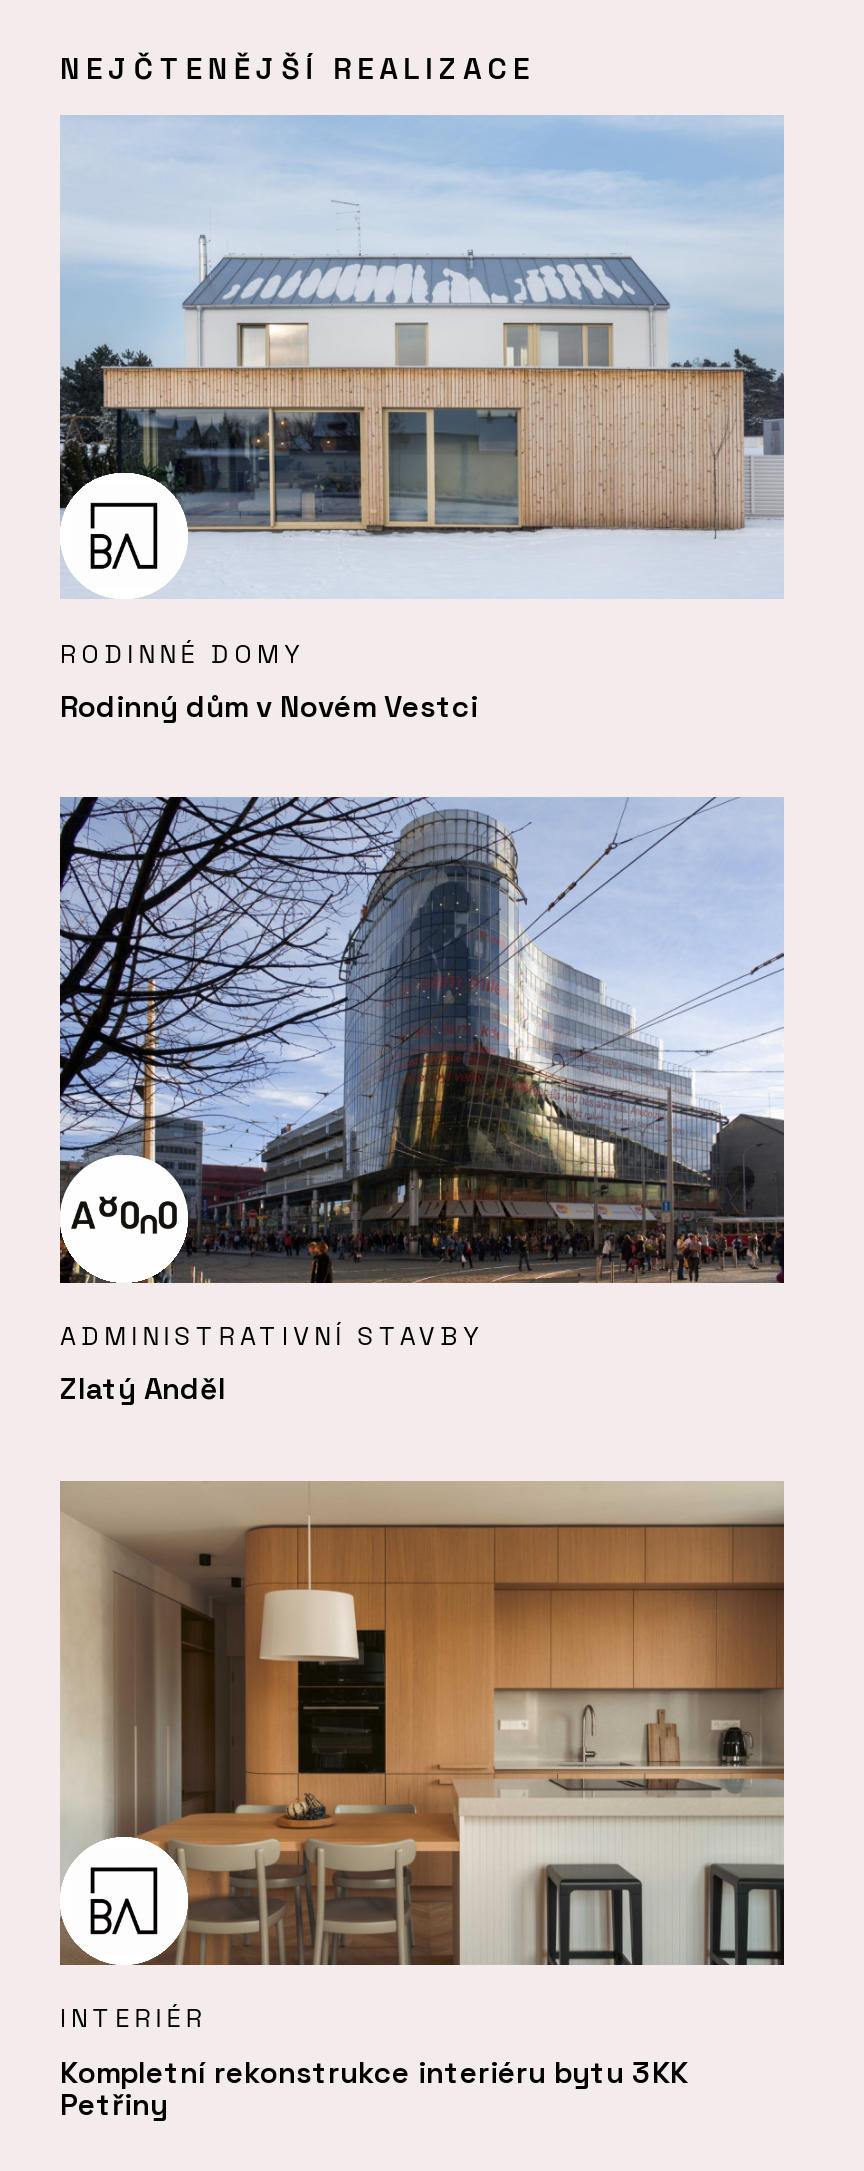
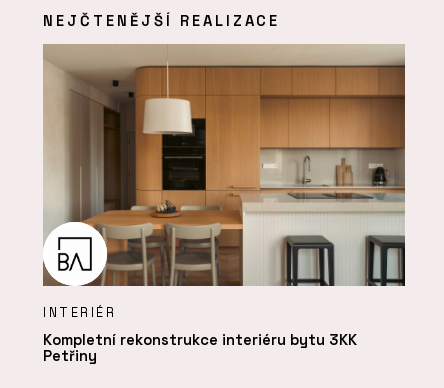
[58,116,784,725] [image] | RODINNÉ DOMY | Rodinný dům v Novém Vestci -> none
[58,794,786,1408] [image] | ADMINISTRATIVNÍ STAVBY | Zlatý Anděl -> none

